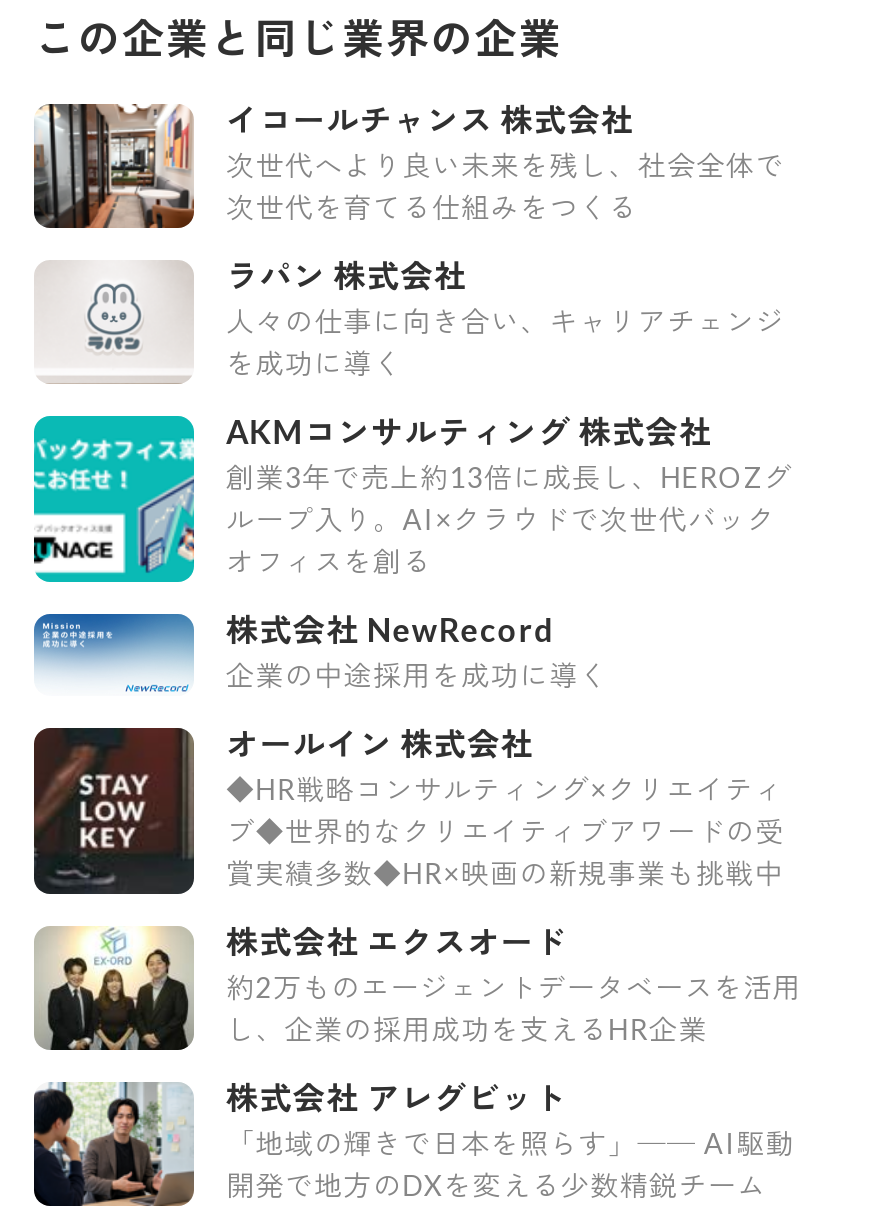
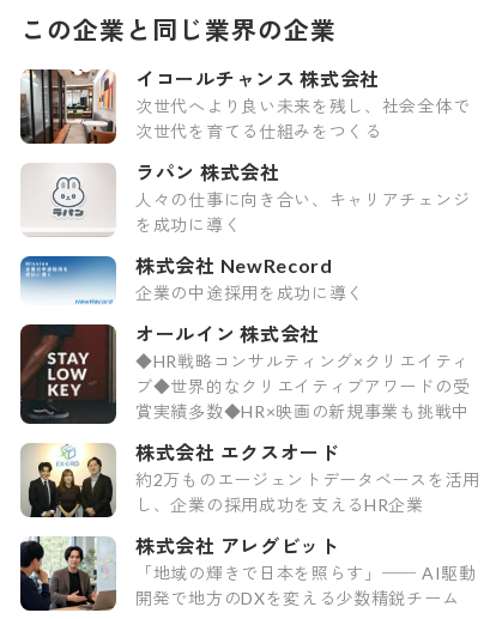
[32,412,793,584] [image] | AKMコンサルティング 株式会社 | 創業3年で売上約13倍に成長し、HEROZグ | ループ入り。AI×クラウドで次世代バック | オフィスを創る -> none

